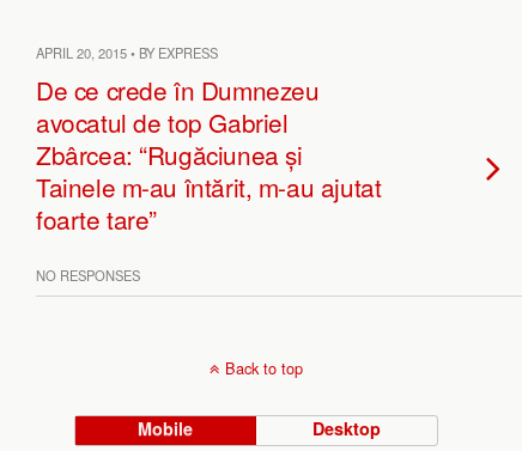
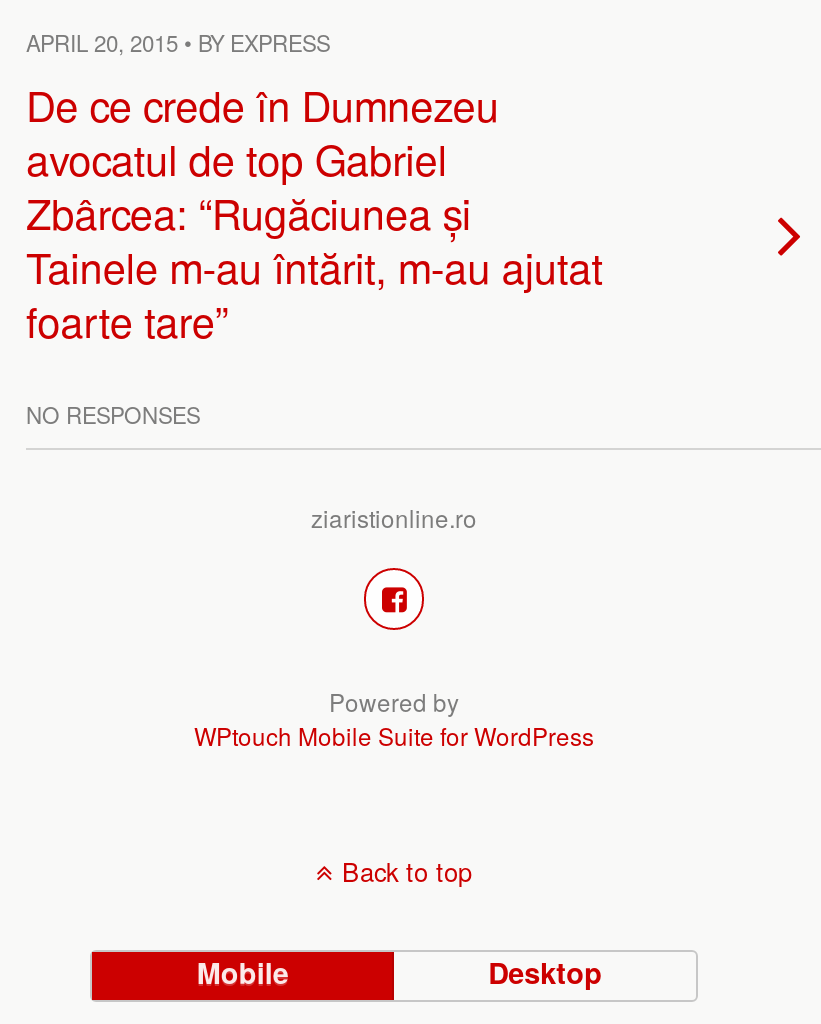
none -> [194,566,594,752] [image] | Powered by | WPtouch Mobile Suite for WordPress
none -> [311,500,477,534] ziaristionline.ro

